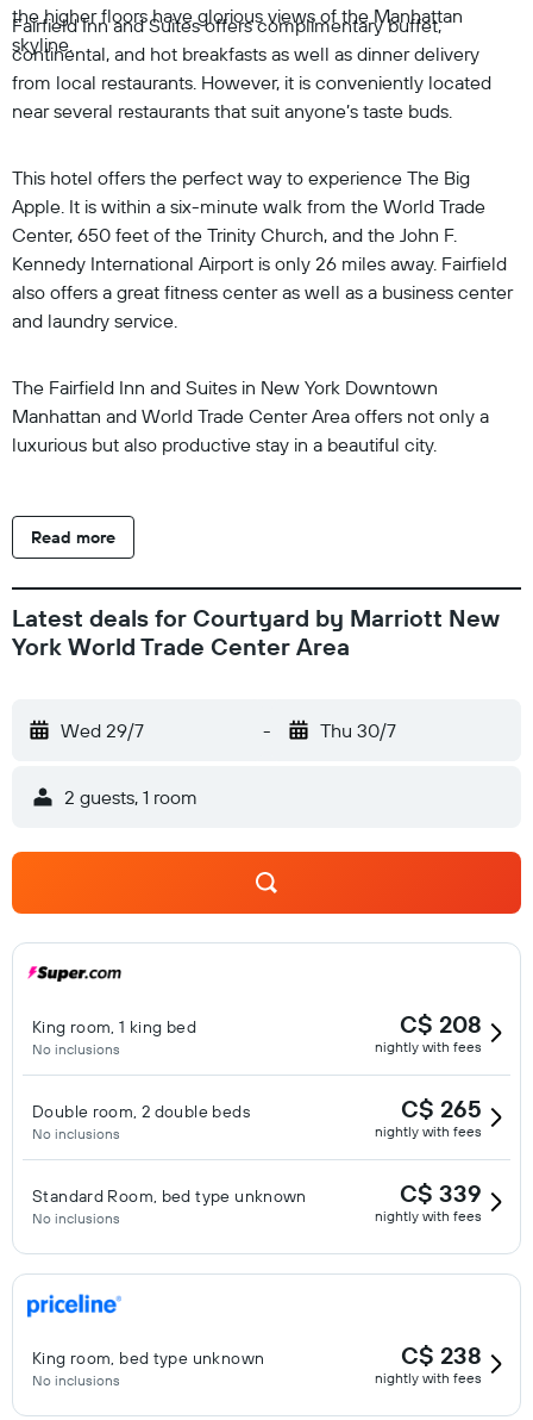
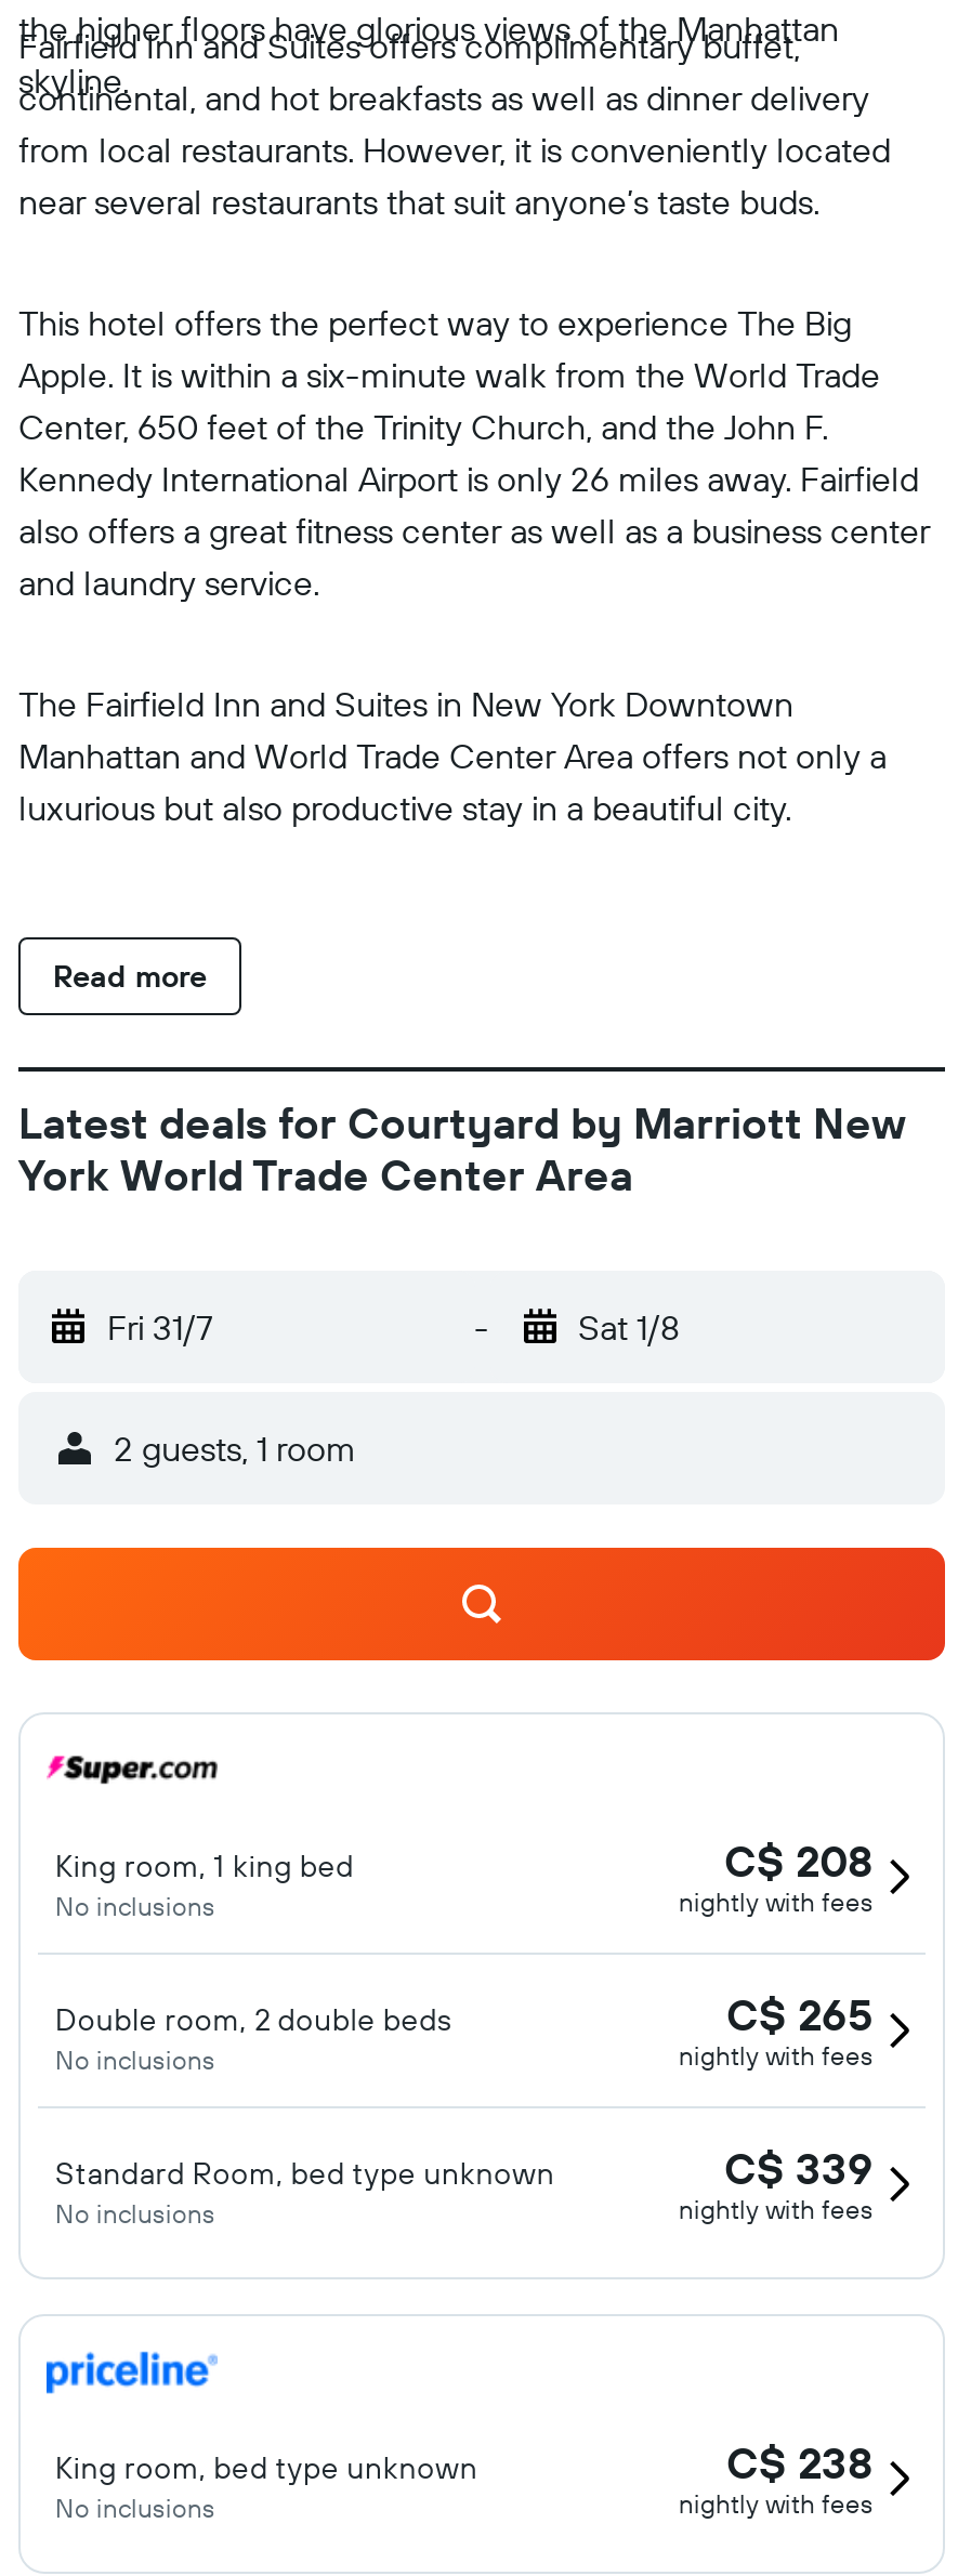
[61,718,144,742] Wed 29/7 -> [107,1305,213,1349] Fri 31/7
[319,718,396,742] Thu 30/7 -> [578,1305,680,1349] Sat 1/8

